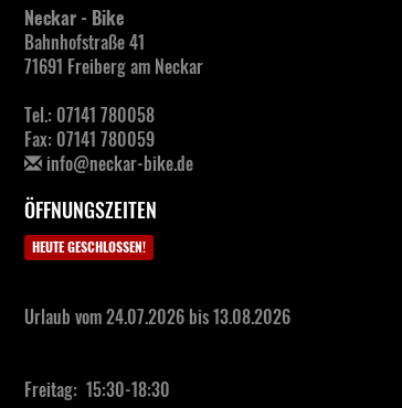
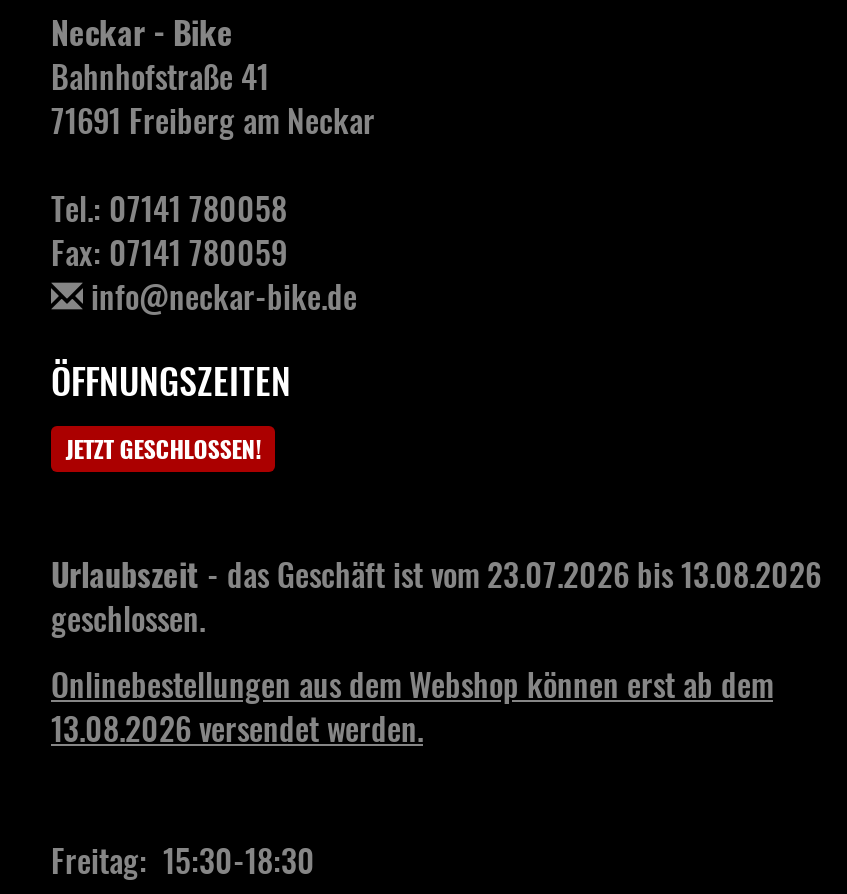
[32,237,146,256] HEUTE GESCHLOSSEN! -> [65,430,261,464] JETZT GESCHLOSSEN!
[24,303,290,330] Urlaub vom 24.07.2026 bis 13.08.2026 -> [51,550,821,752] Urlaubszeit - das Geschäft ist vom 23.07.2026 bis 13.08.2026 | geschlossen. | Onlinebestellungen aus dem Webshop können erst ab dem | 13.08.2026 versendet werden.

